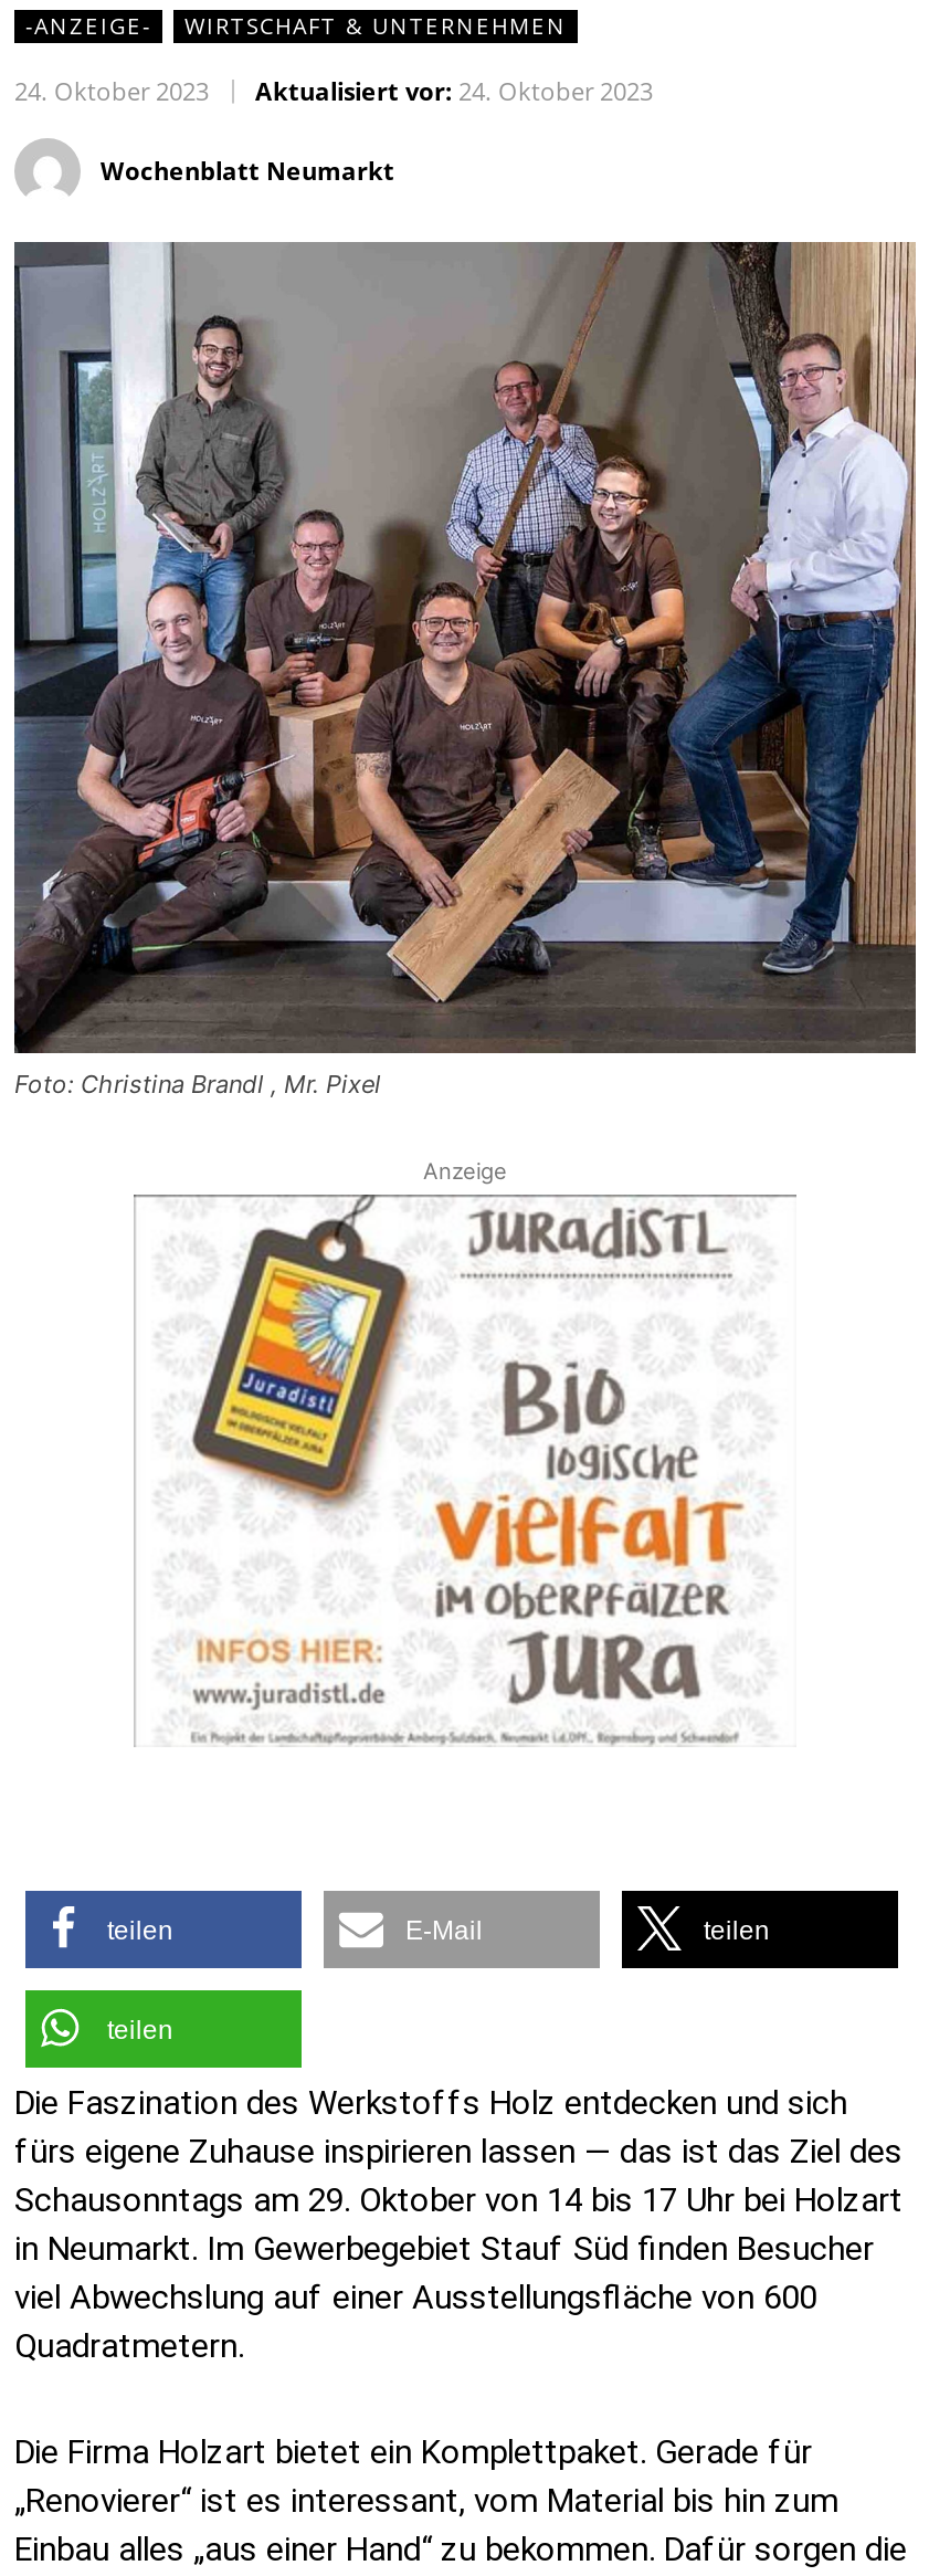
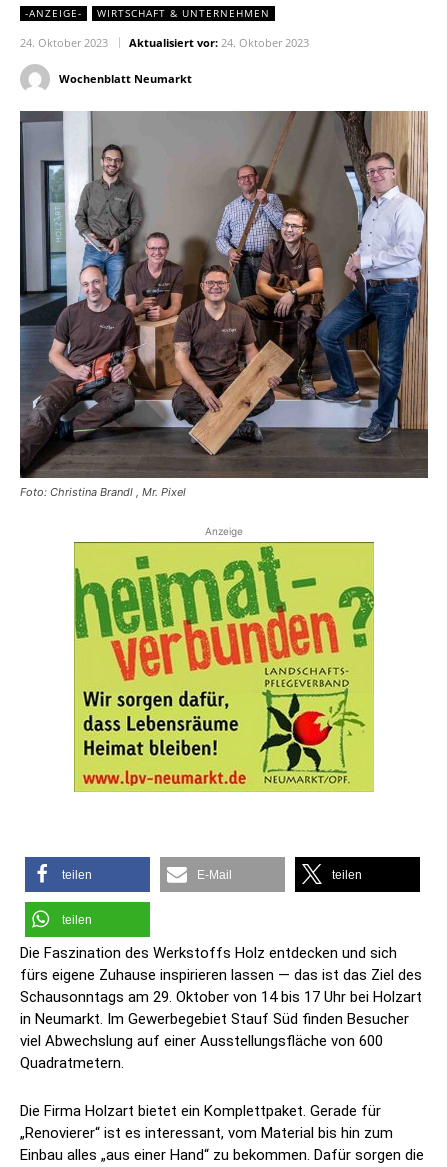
[134,1195,796,1747] [image] -> [73,542,375,793] [image]

